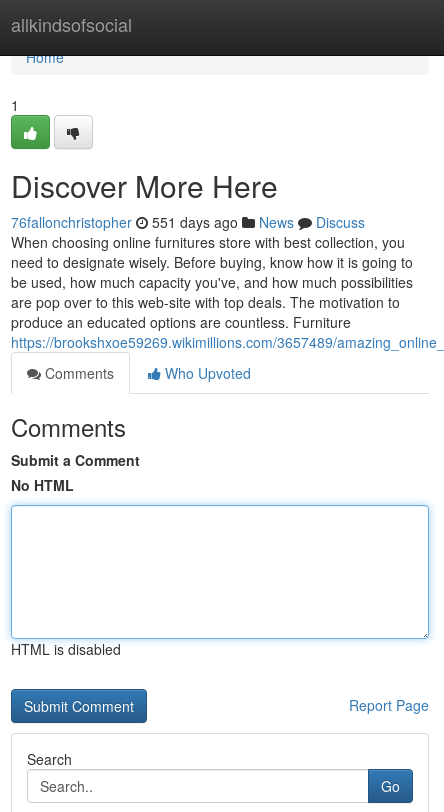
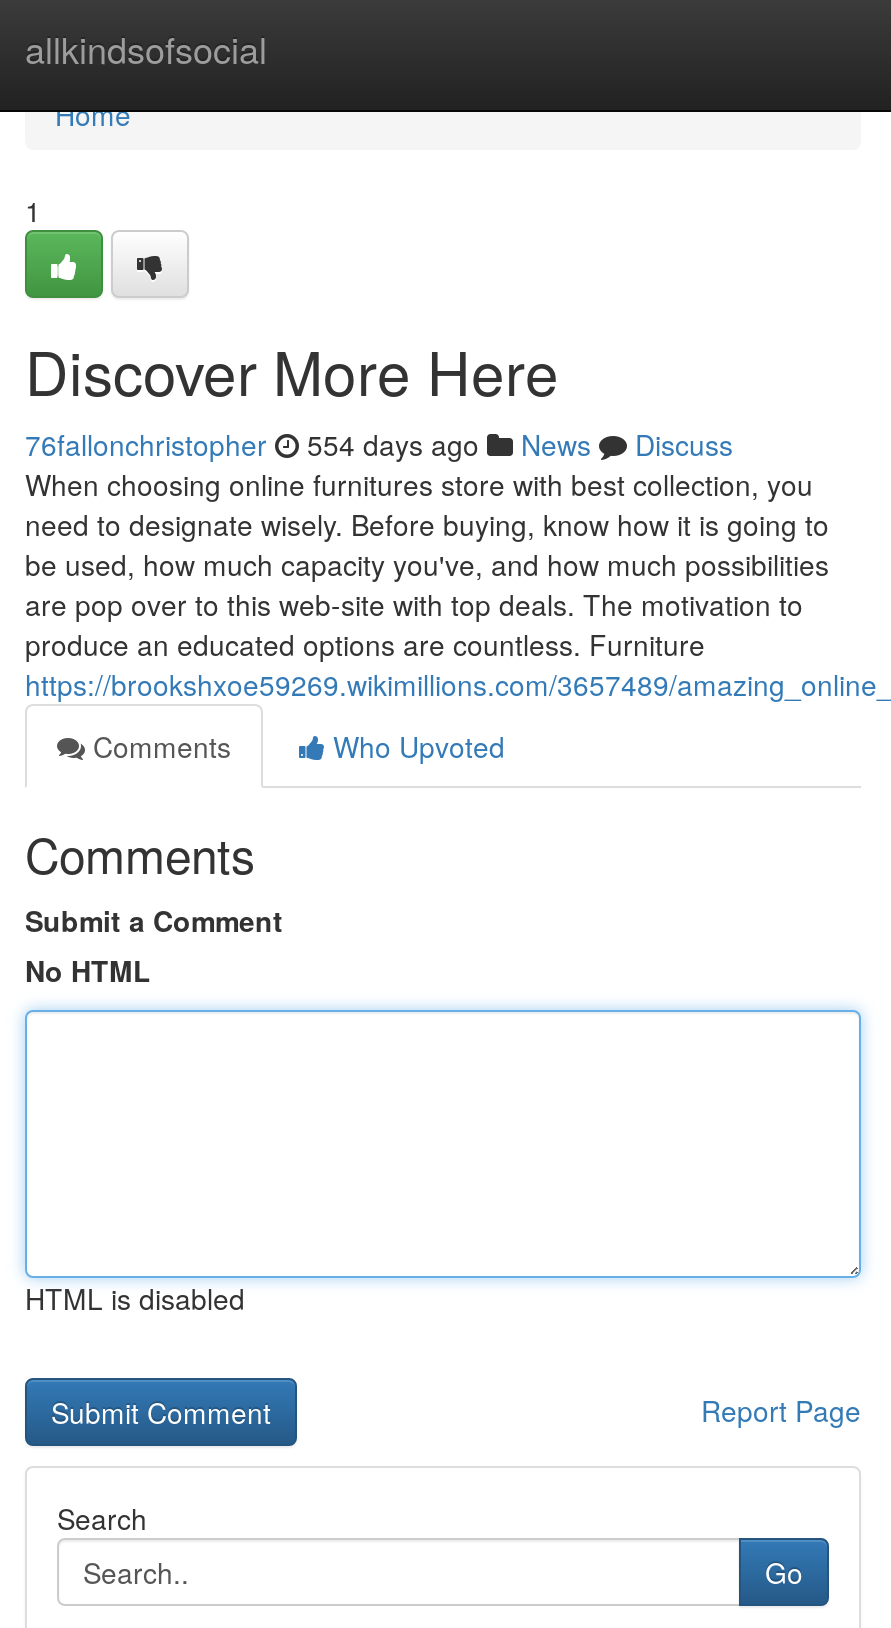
[11,212,365,232] 76fallonchristopher 551 days ago News Discuss -> [25,424,733,464] 76fallonchristopher 554 days ago News Discuss

